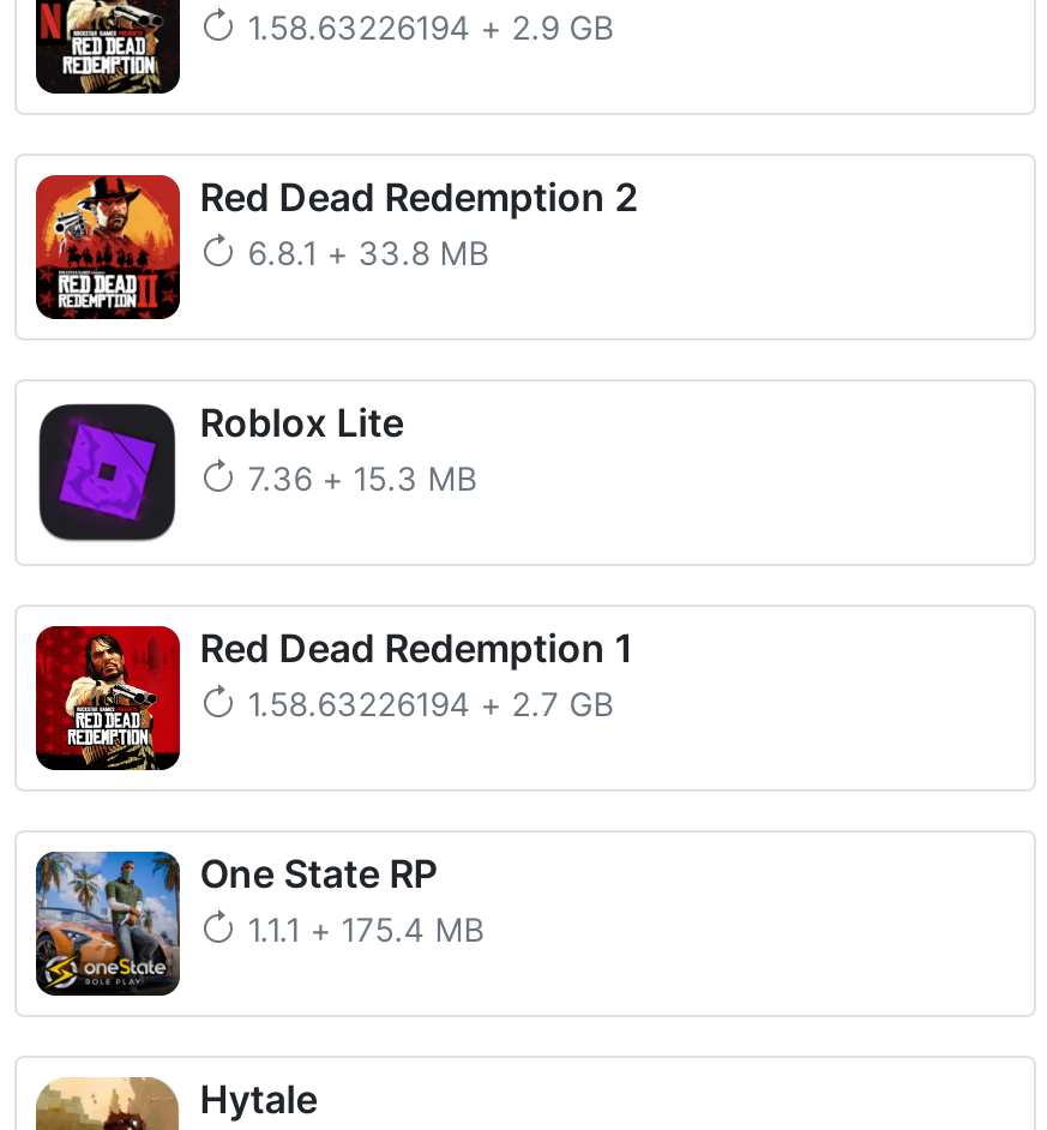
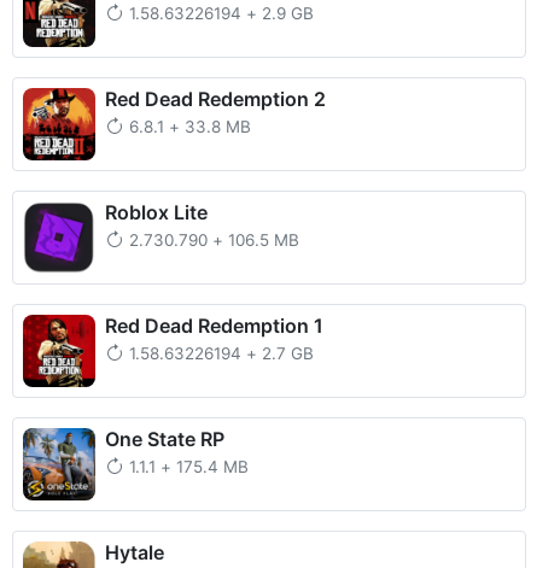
[248,459,478,497] 7.36 + 15.3 MB -> [129,231,300,250] 2.730.790 + 106.5 MB

